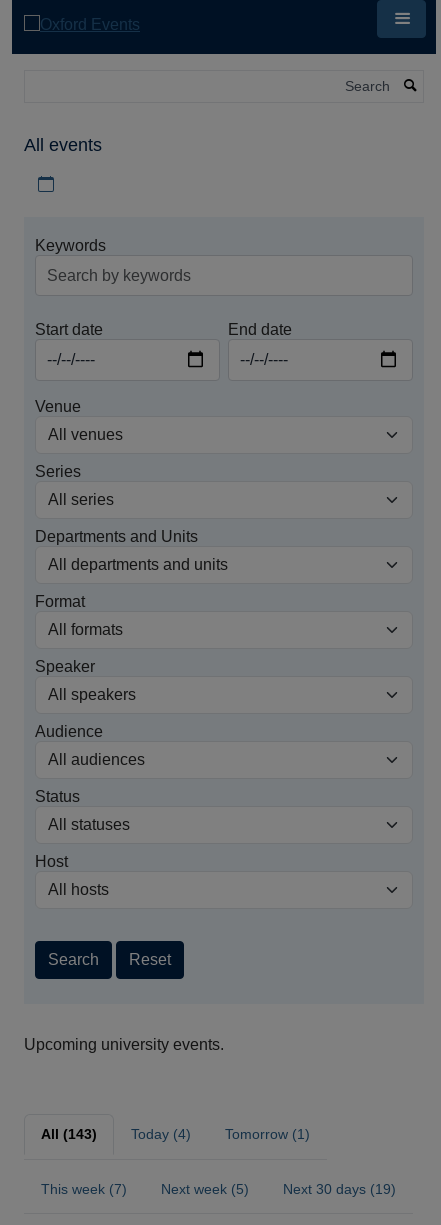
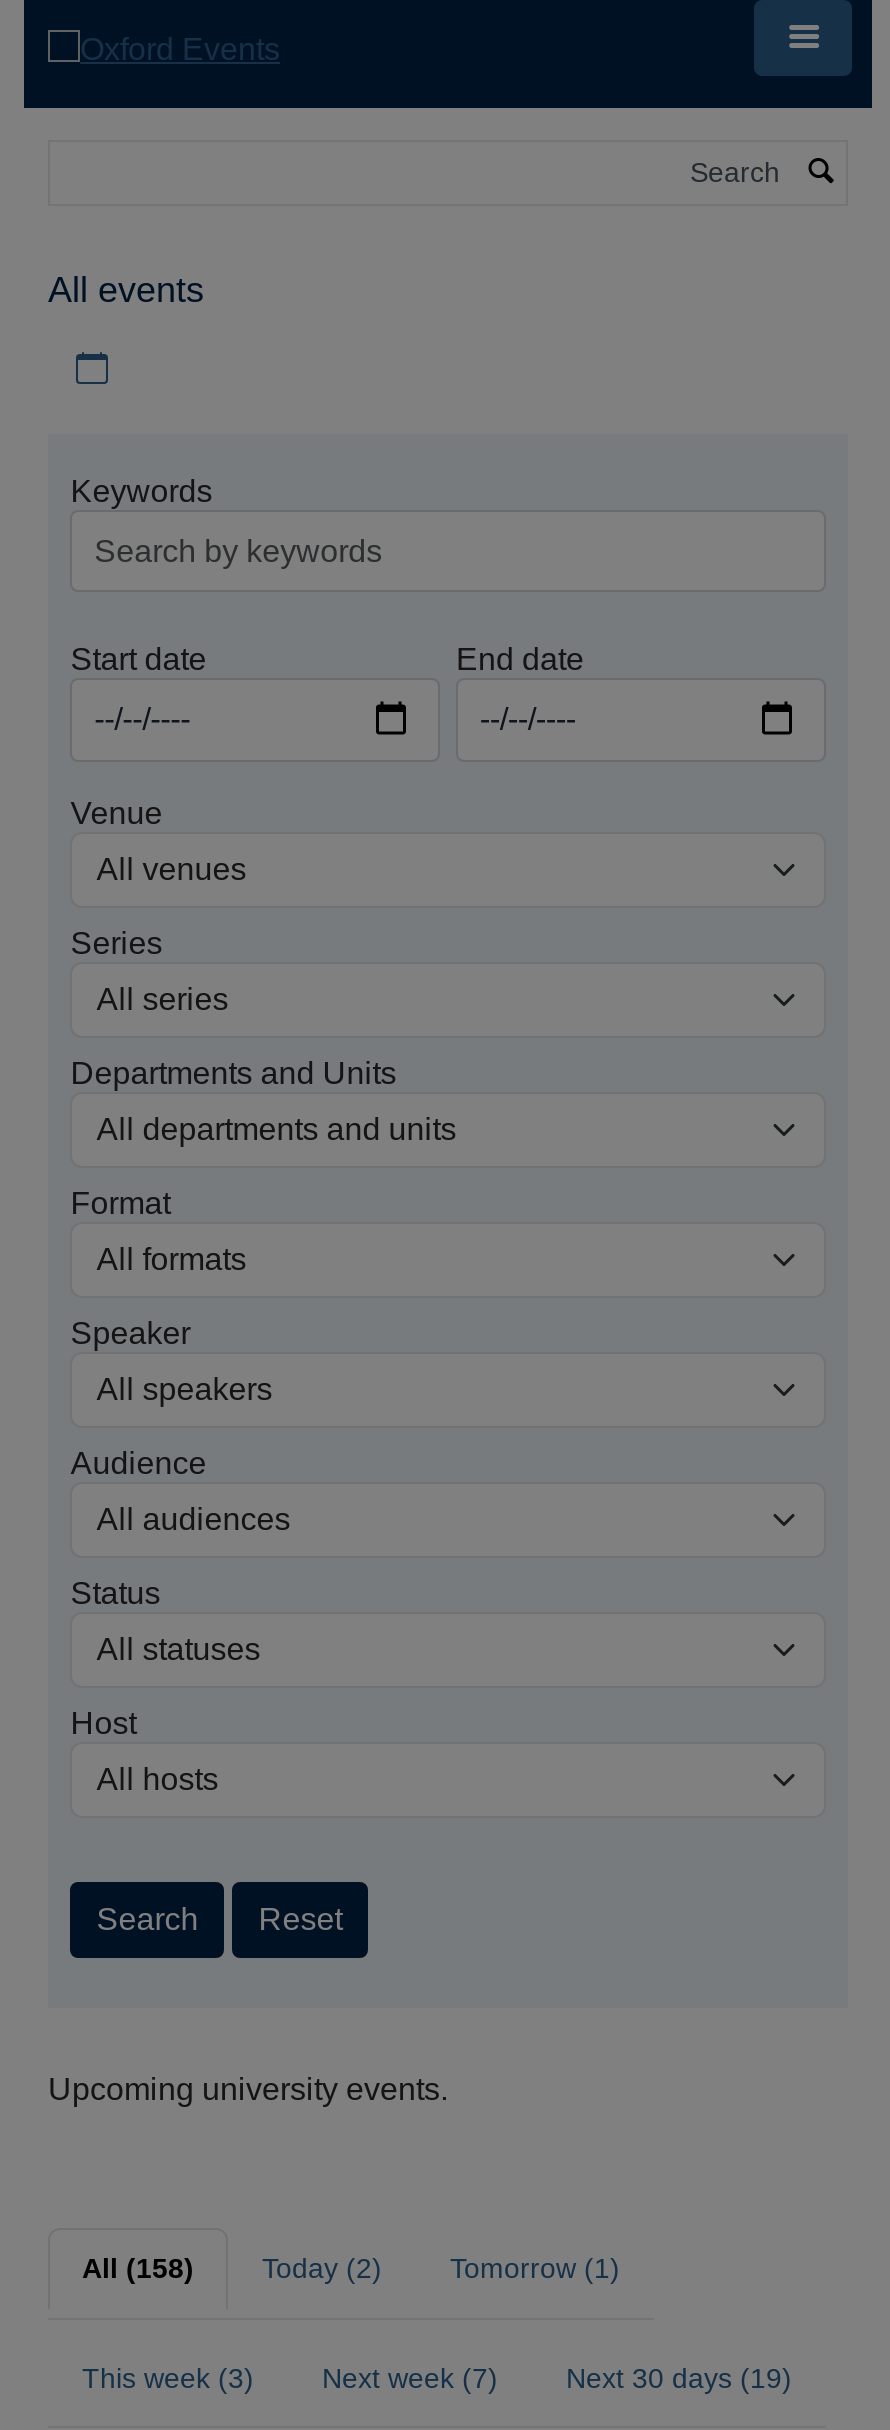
[41,1126,97,1142] All (143) -> [82,2252,194,2284] All (158)
[131,1126,191,1142] Today (4) -> [262,2252,382,2284] Today (2)
[41,1181,127,1197] This week (7) -> [82,2361,254,2393] This week (3)
[161,1181,249,1197] Next week (5) -> [322,2361,498,2393] Next week (7)

